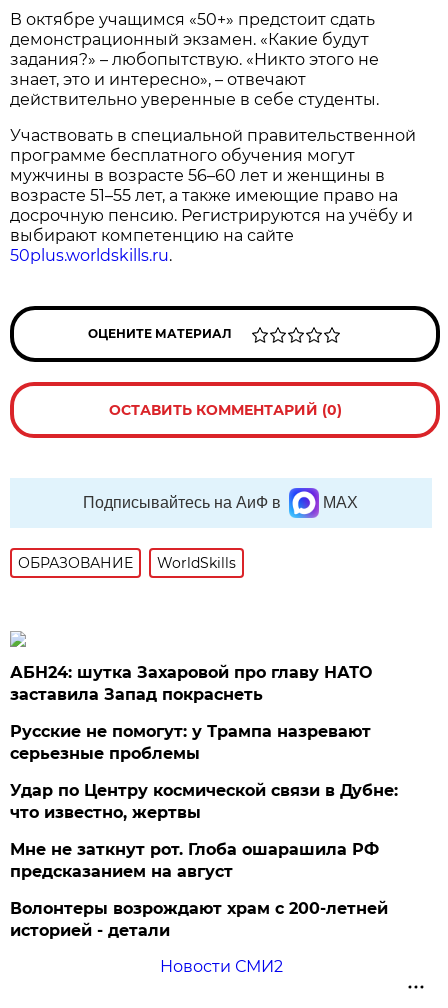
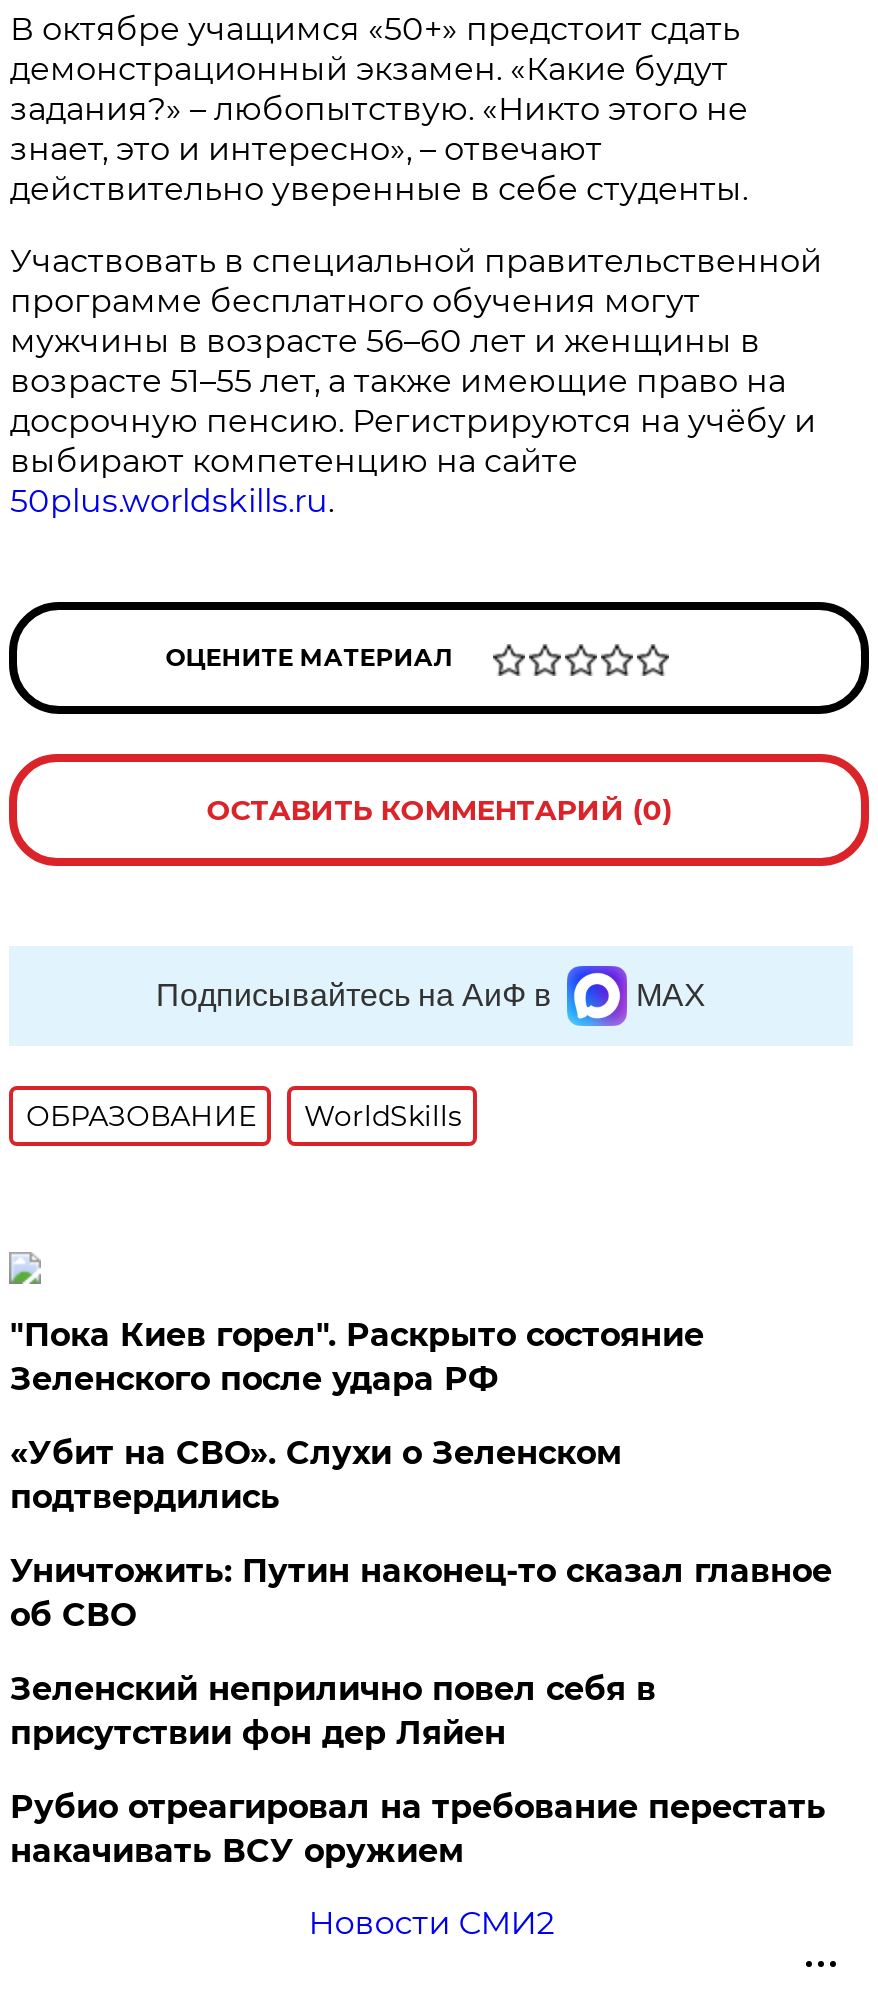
[10,663,372,704] АБН24: шутка Захаровой про главу НАТО | заставила Запад покраснеть -> [10,1316,704,1398] "Пока Киев горел". Раскрыто состояние | Зеленского после удара РФ
[10,722,371,763] Русские не помогут: у Трампа назревают | серьезные проблемы -> [10,1434,622,1516] «Убит на СВО». Слухи о Зеленском | подтвердились
[10,781,398,822] Удар по Центру космической связи в Дубне: | что известно, жертвы -> [10,1552,832,1634] Уничтожить: Путин наконец-то сказал главное | об СВО
[10,840,379,881] Мне не заткнут рот. Глоба ошарашила РФ | предсказанием на август -> [10,1670,656,1752] Зеленский неприлично повел cебя в | присутствии фон дер Ляйен
[10,899,388,940] Волонтеры возрождают храм с 200-летней | историей - детали -> [10,1788,826,1870] Рубио отреагировал на требование перестать | накачивать ВСУ оружием

